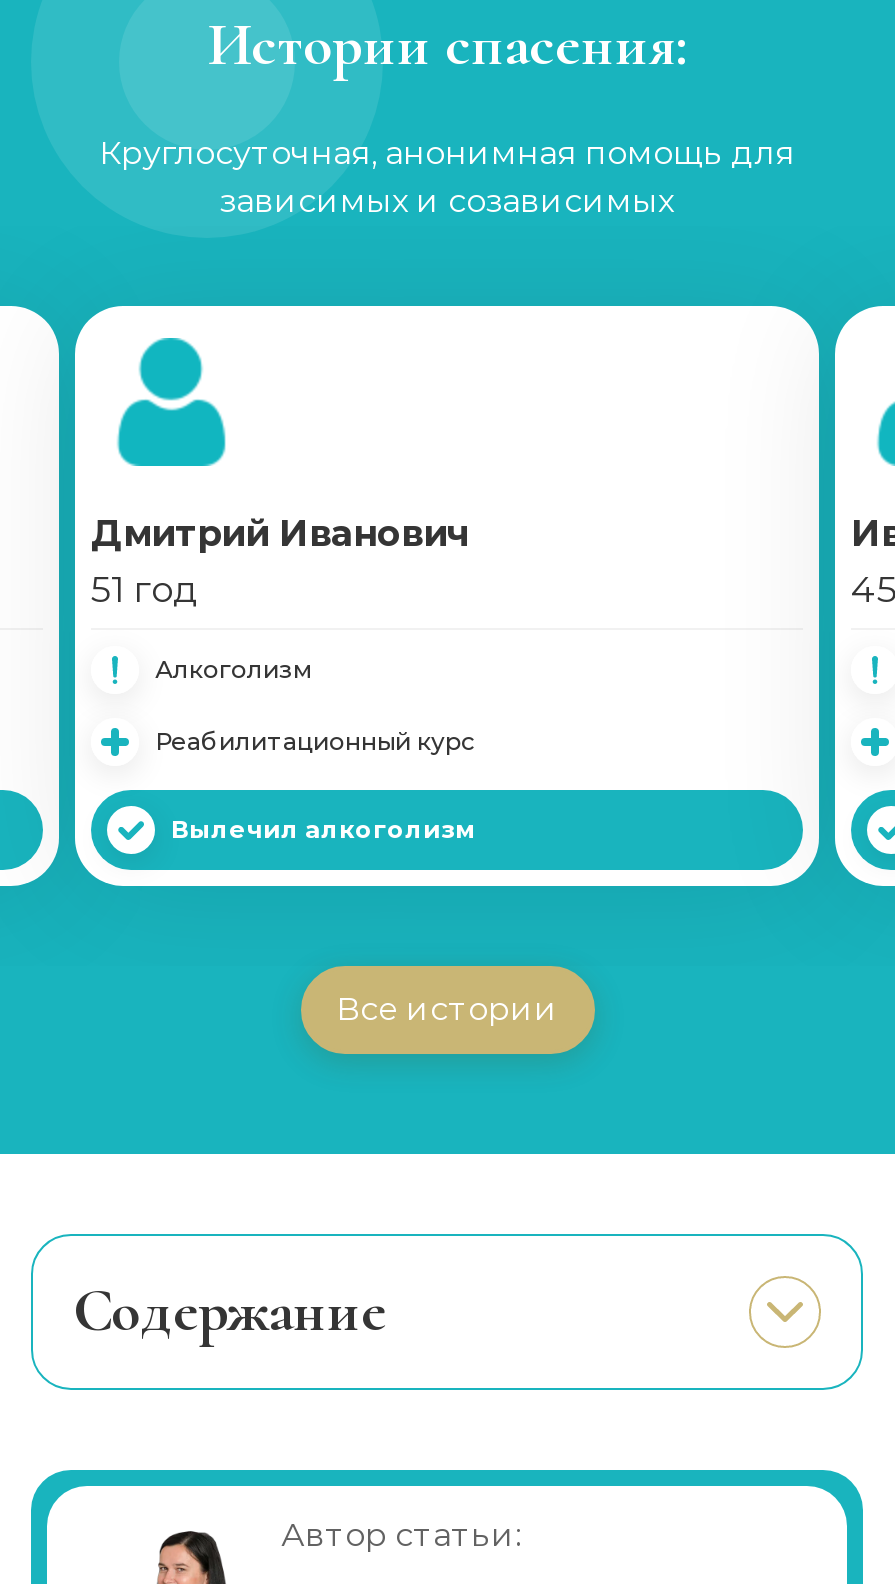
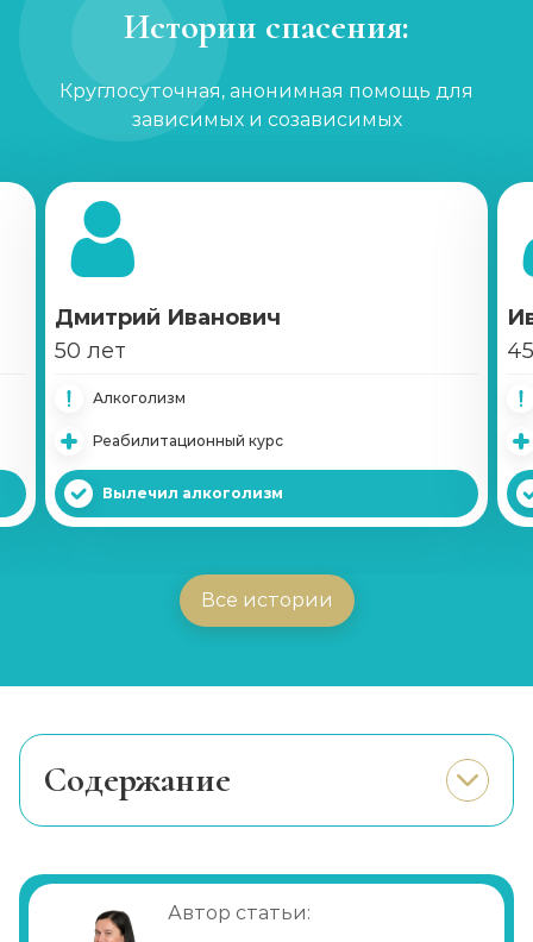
[91,568,199,612] 51 год -> [55,338,126,364] 50 лет

